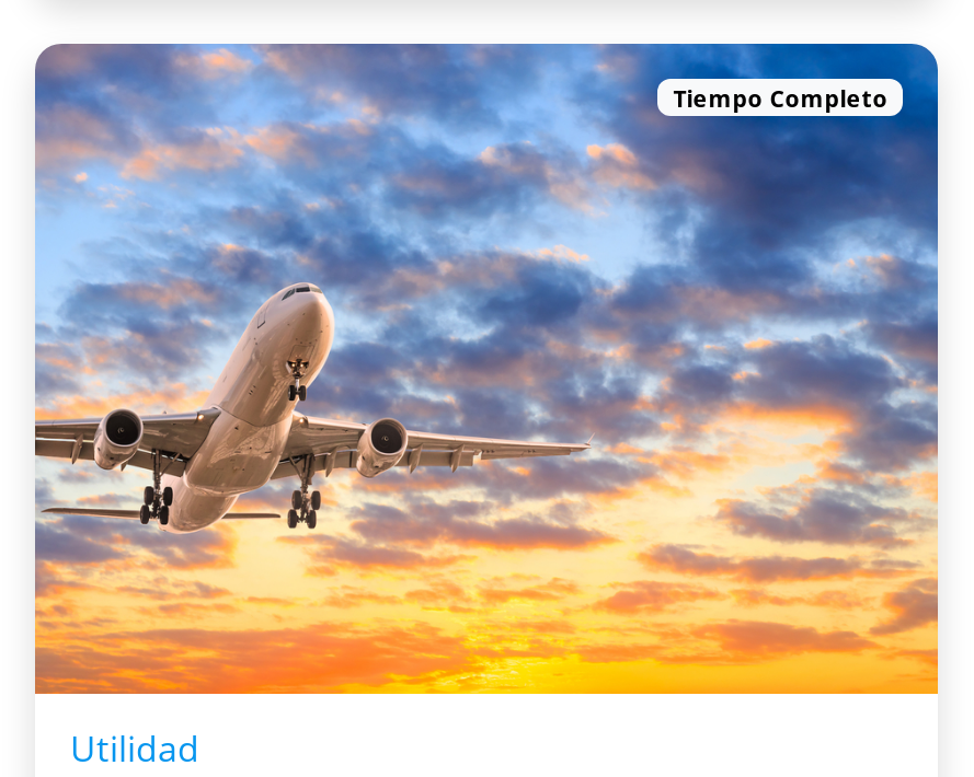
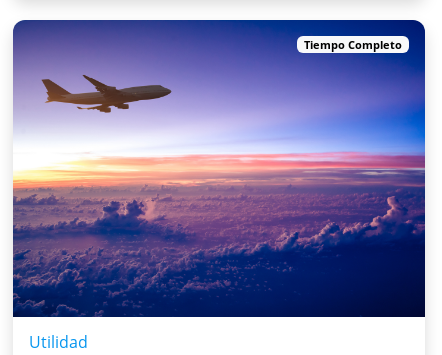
[33,42,940,696] [image] -> [12,19,426,318] [image]

